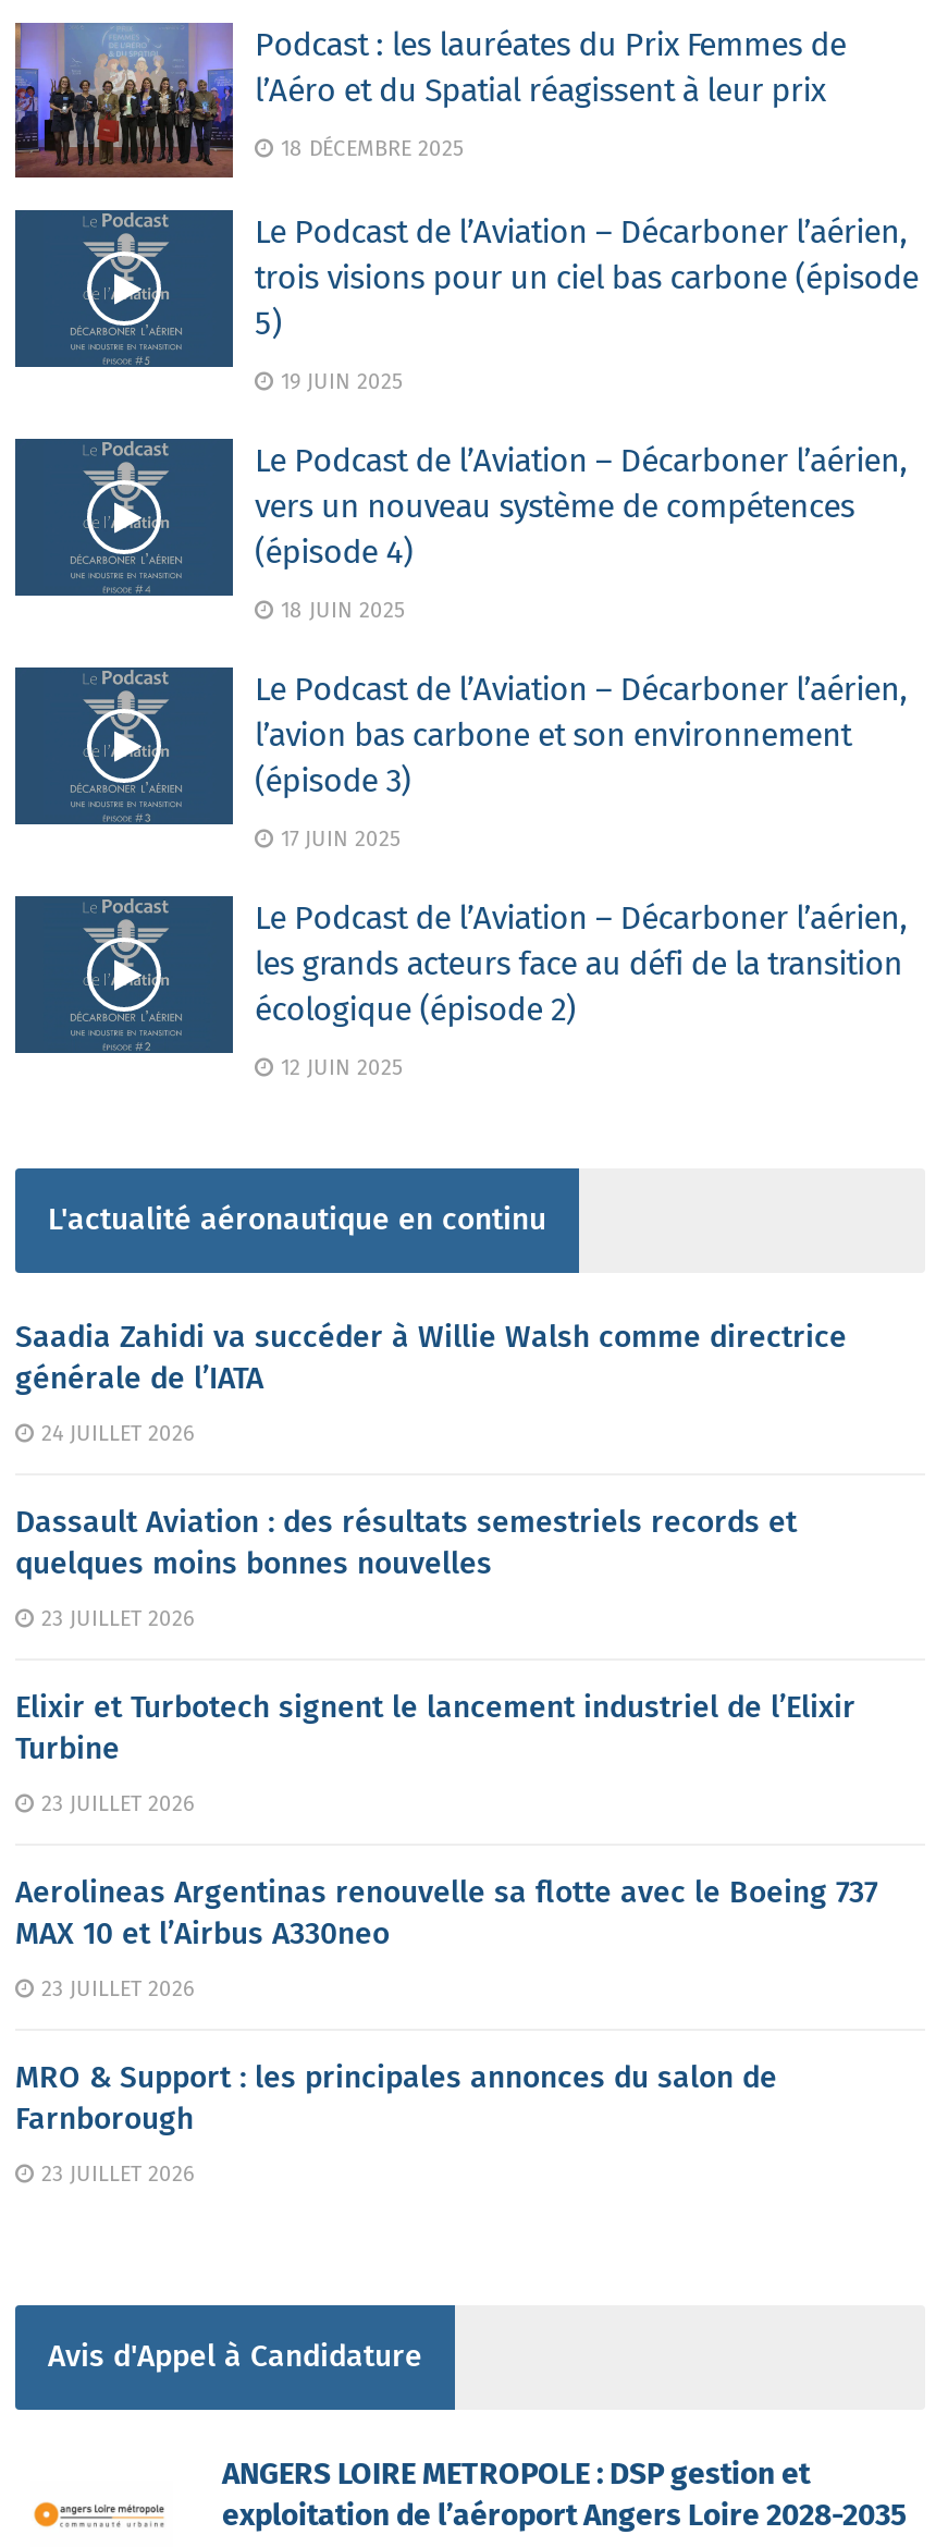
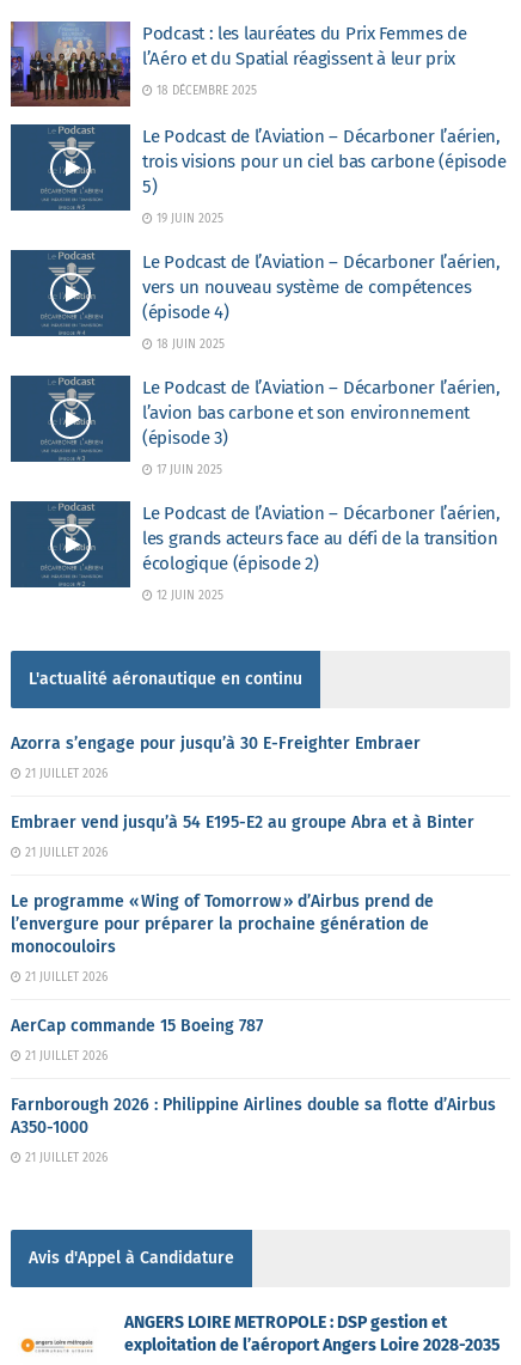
[15,1319,847,1398] Saadia Zahidi va succéder à Willie Walsh comme directrice | générale de l’IATA -> [11,734,421,754] Azorra s’engage pour jusqu’à 30 E-Freighter Embraer
[35,1422,194,1448] 24 JUILLET 2026 -> [22,767,108,782] 21 JUILLET 2026
[15,1504,797,1583] Dassault Aviation : des résultats semestriels records et | quelques moins bonnes nouvelles -> [11,813,474,833] Embraer vend jusqu’à 54 E195-E2 au groupe Abra et à Binter
[35,1607,194,1633] 23 JUILLET 2026 -> [22,846,108,861] 21 JUILLET 2026
[15,1690,855,1768] Elixir et Turbotech signent le lancement industriel de l’Elixir | Turbine -> [11,892,434,957] Le programme « Wing of Tomorrow » d’Airbus prend de | l’envergure pour préparer la prochaine génération de | monocouloirs
[35,1792,194,1818] 23 JUILLET 2026 -> [22,971,108,985] 21 JUILLET 2026
[15,1875,877,1953] Aerolineas Argentinas renouvelle sa flotte avec le Boeing 737 | MAX 10 et l’Airbus A330neo -> [11,1016,263,1036] AerCap commande 15 Boeing 787
[35,1977,194,2003] 23 JUILLET 2026 -> [22,1050,108,1064] 21 JUILLET 2026
[15,2060,777,2138] MRO & Support : les principales annonces du salon de | Farnborough -> [11,1095,496,1138] Farnborough 2026 : Philippine Airlines double sa flotte d’Airbus | A350-1000
[35,2162,194,2188] 23 JUILLET 2026 -> [22,1151,108,1166] 21 JUILLET 2026

